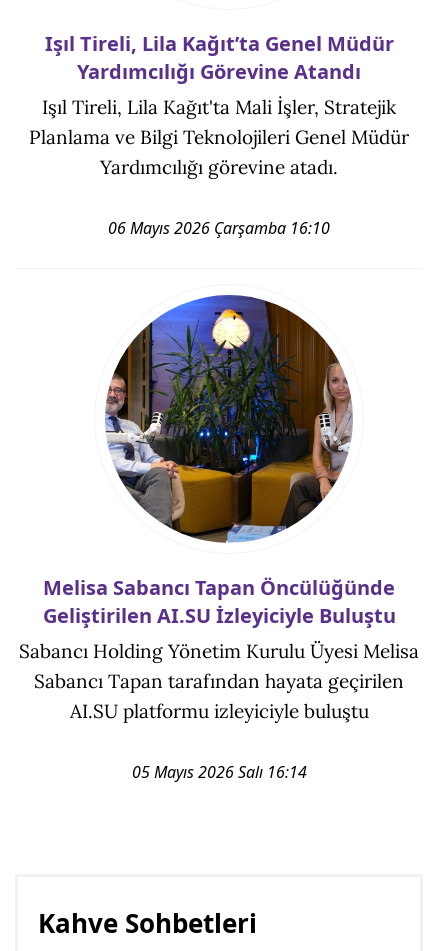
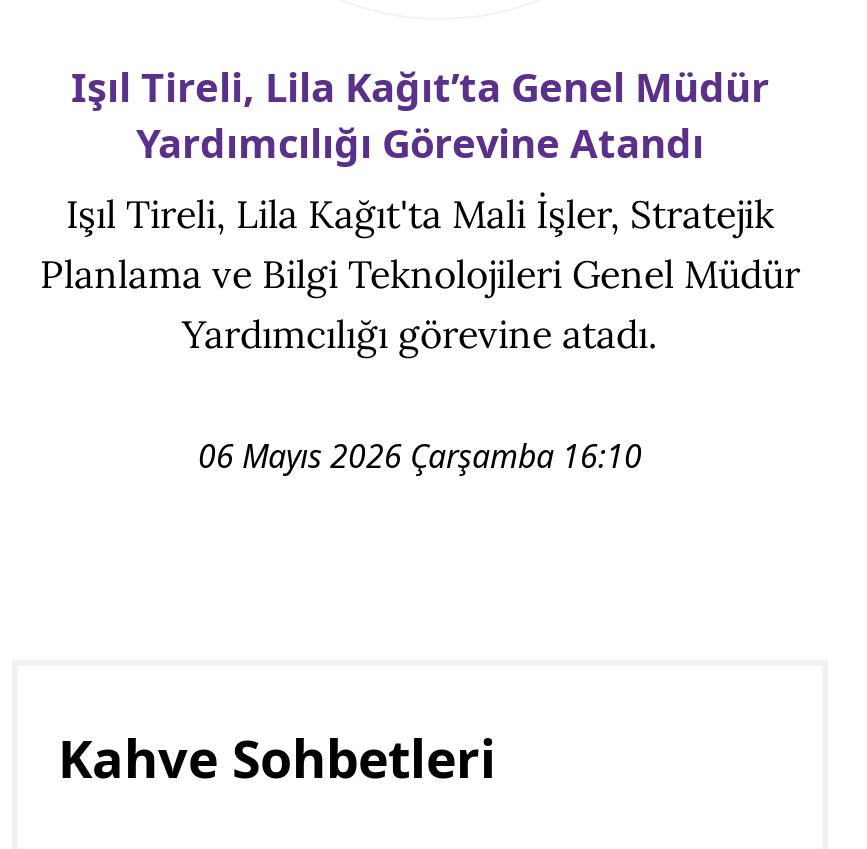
[19,294,419,783] [image] | Melisa Sabancı Tapan Öncülüğünde | Geliştirilen AI.SU İzleyiciyle Buluştu | Sabancı Holding Yönetim Kurulu Üyesi Melisa | Sabancı Tapan tarafından hayata geçirilen | AI.SU platformu izleyiciyle buluştu | 05 Mayıs 2026 Salı 16:14 -> none

